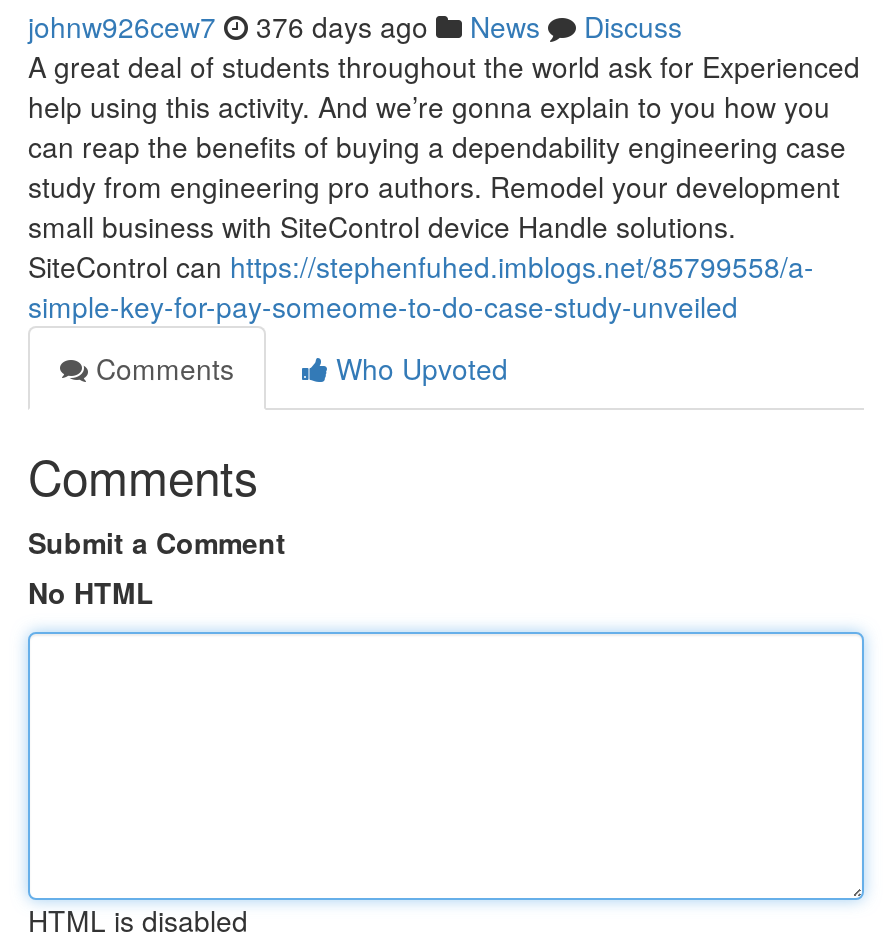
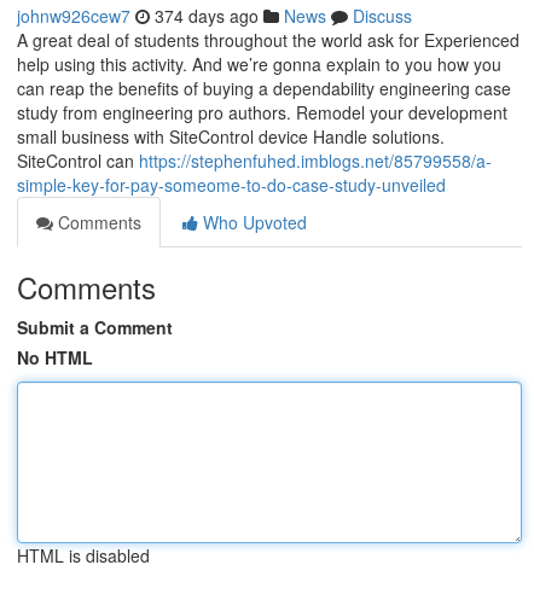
[28,6,682,46] johnw926cew7 376 days ago News Discuss -> [17,4,412,28] johnw926cew7 374 days ago News Discuss

